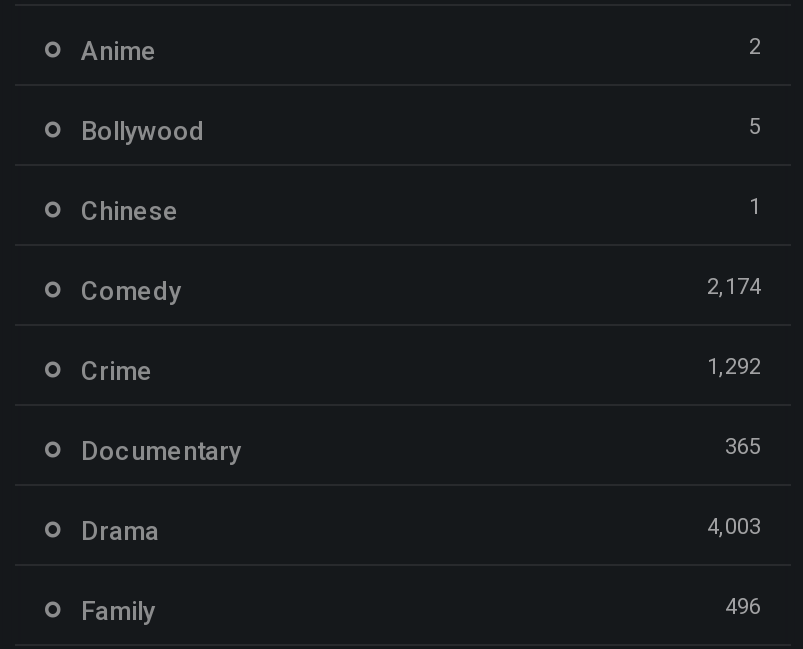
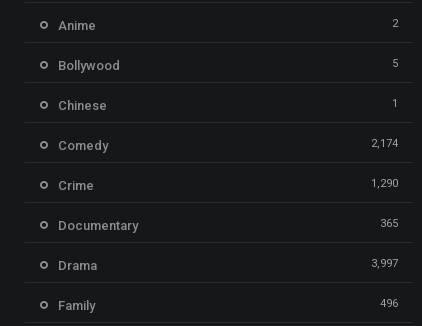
[707,353,761,379] 1,292 -> [371,177,398,190] 1,290
[707,513,761,539] 4,003 -> [371,257,398,270] 3,997

